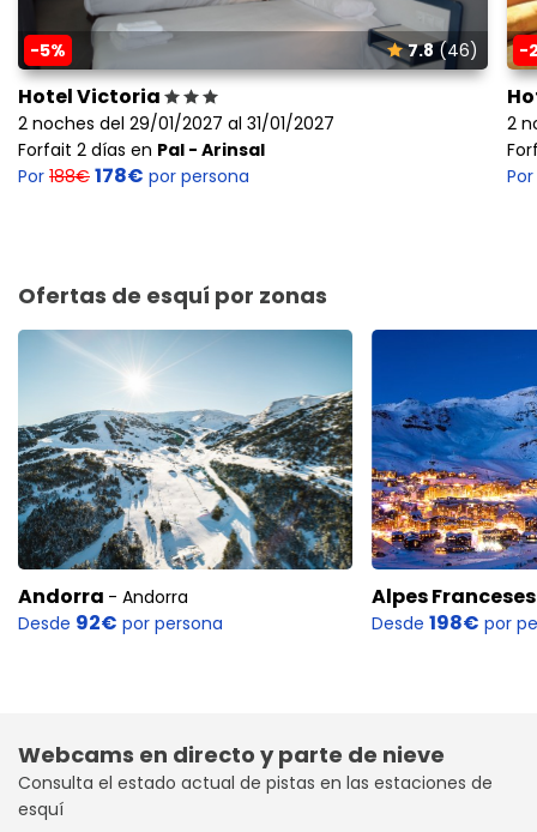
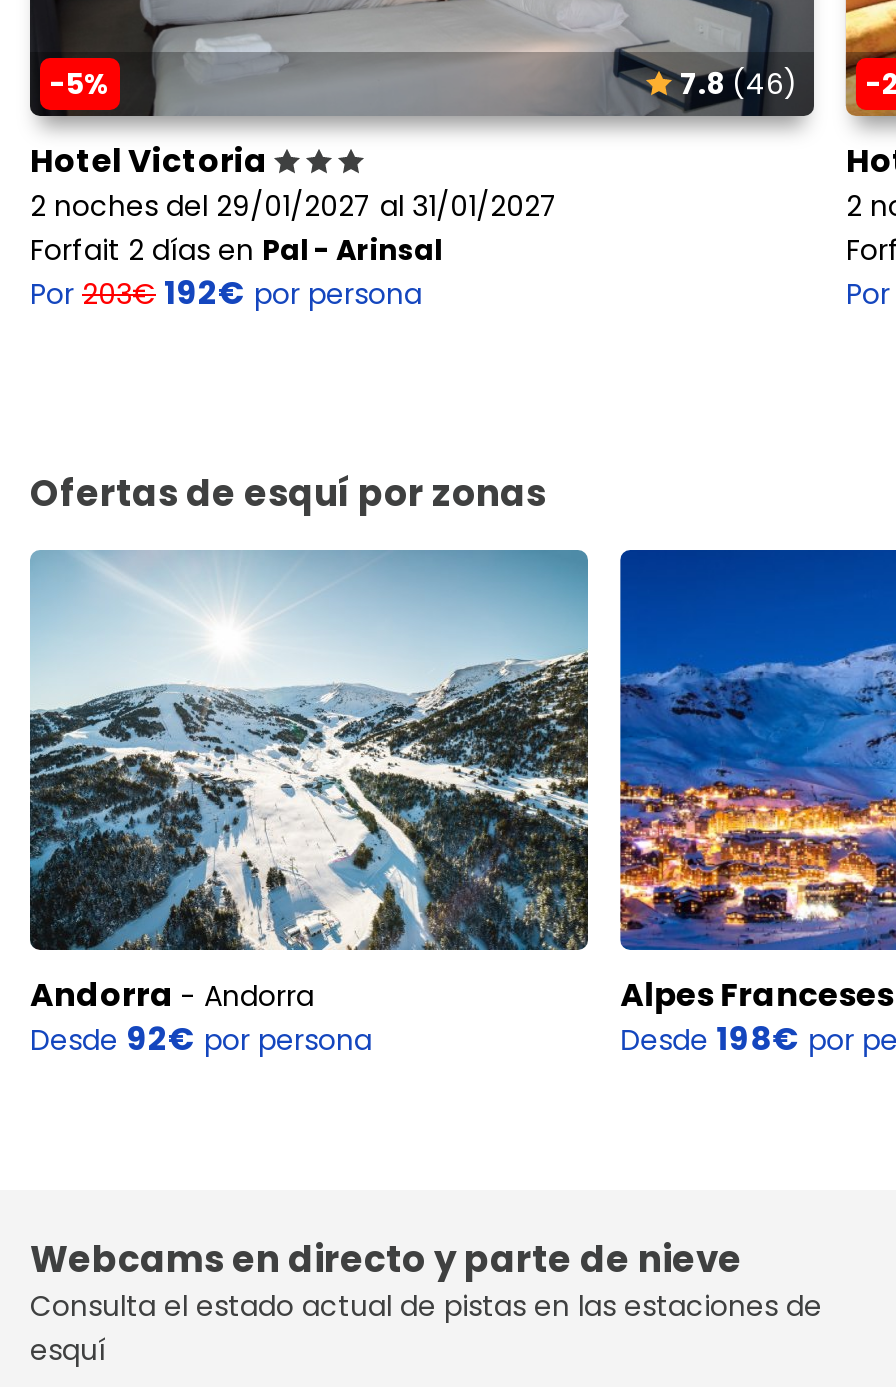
[18,162,249,190] Por 188€ 178€por persona -> [30,270,422,316] Por 203€ 192€por persona

